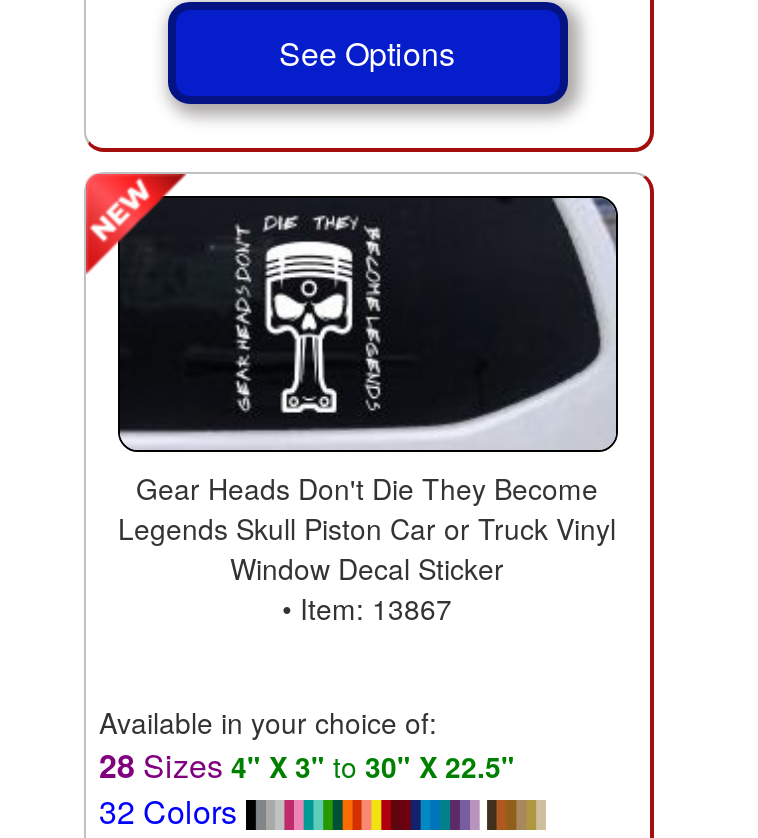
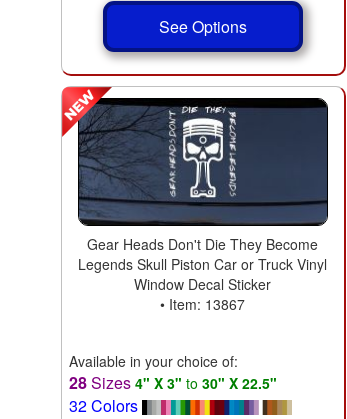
[120,196,618,452] [image] -> [79,98,328,226] [image]

